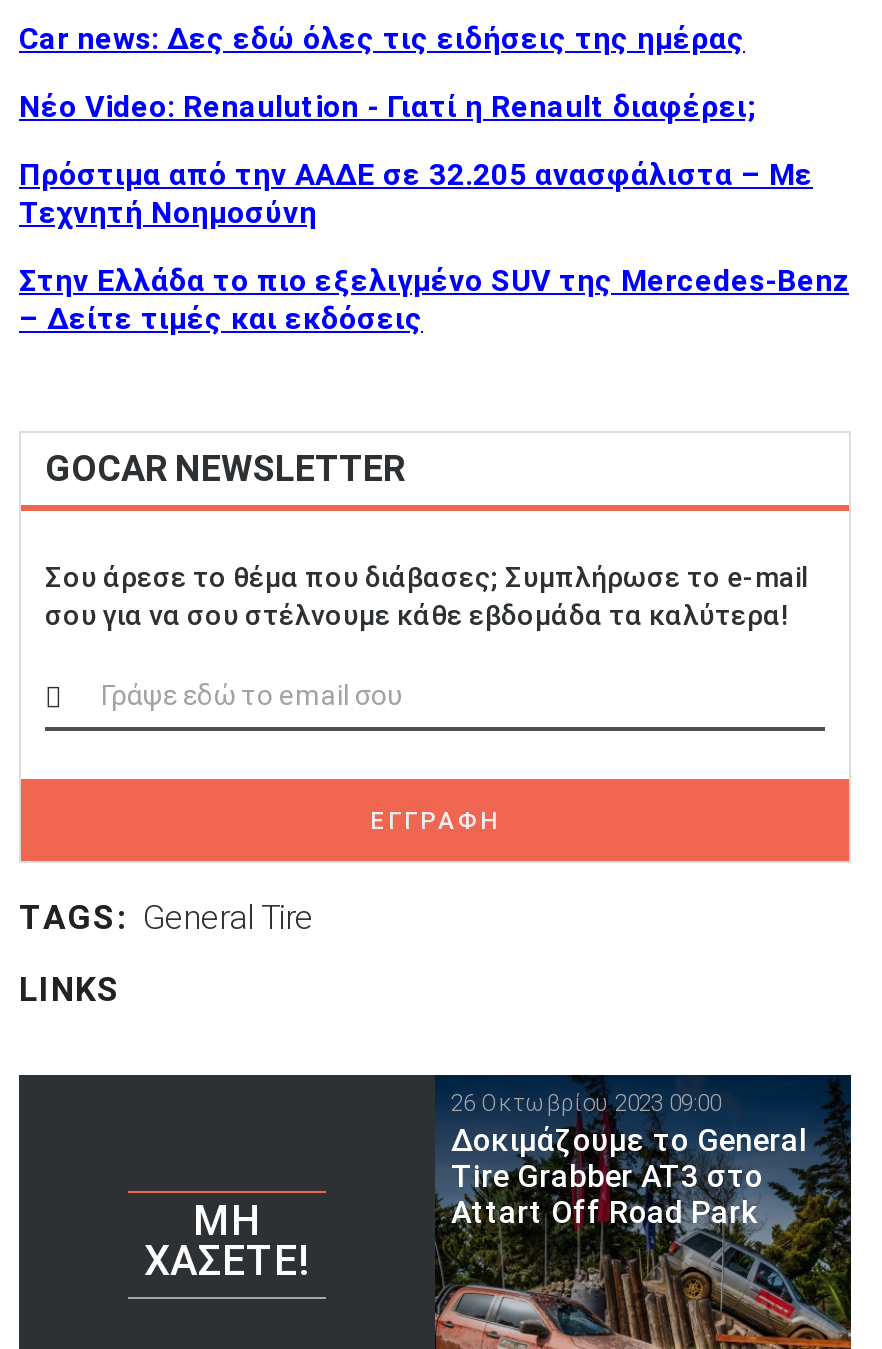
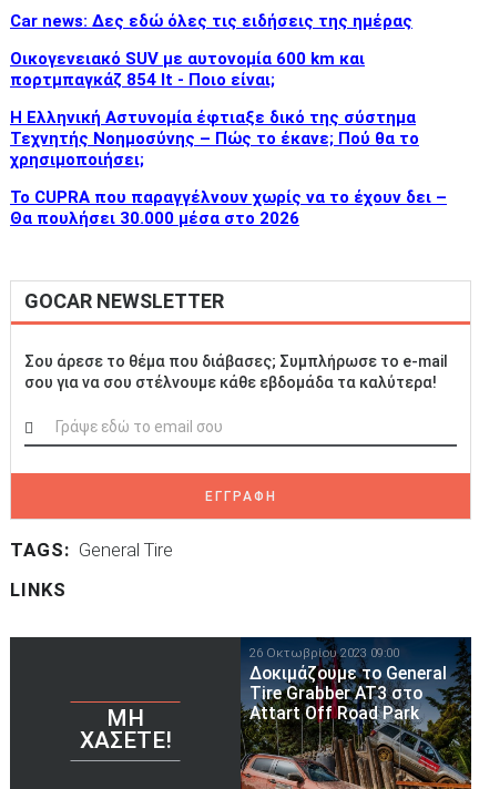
[19,88,755,124] Νέο Video: Renaulution - Γιατί η Renault διαφέρει; -> [10,48,365,89] Οικογενειακό SUV με αυτονομία 600 km και | πορτμπαγκάζ 854 lt - Ποιο είναι;
[19,156,813,230] Πρόστιμα από την ΑΑΔΕ σε 32.205 ανασφάλιστα – Με | Τεχνητή Νοημοσύνη -> [10,107,419,169] Η Ελληνική Αστυνομία έφτιαξε δικό της σύστημα | Τεχνητής Νοημοσύνης – Πώς το έκανε; Πού θα το | χρησιμοποιήσει;
[19,262,849,336] Στην Ελλάδα το πιο εξελιγμένο SUV της Mercedes-Benz | – Δείτε τιμές και εκδόσεις -> [10,187,447,228] Το CUPRA που παραγγέλνουν χωρίς να το έχουν δει – | Θα πουλήσει 30.000 μέσα στο 2026

